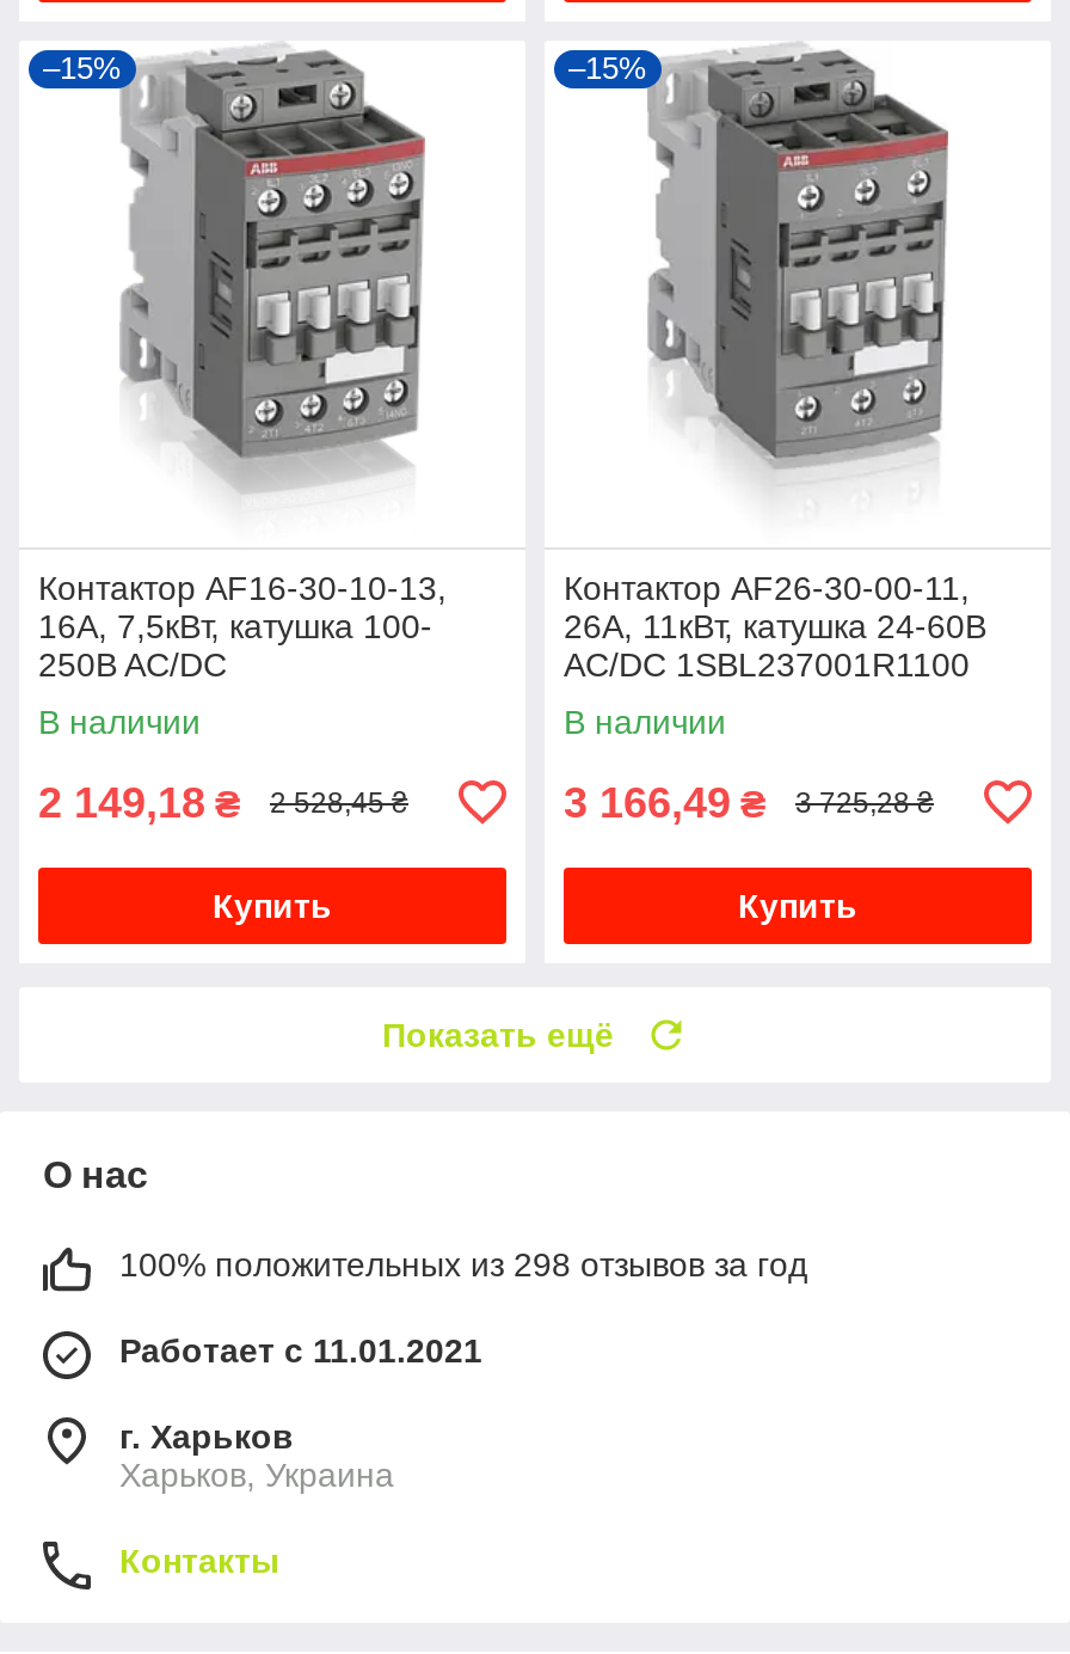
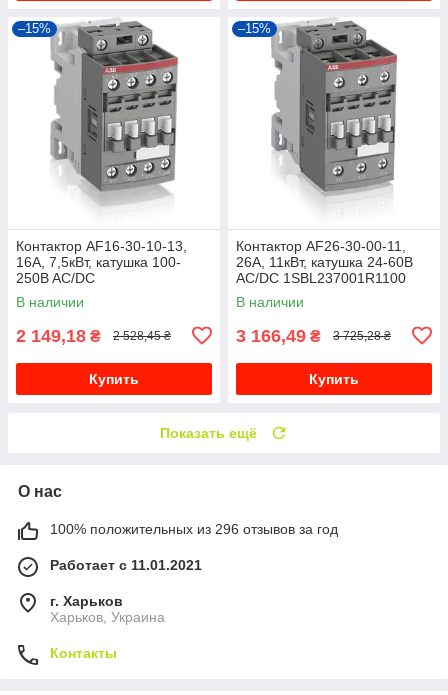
[119,1245,807,1283] 100% положительных из 298 отзывов за год -> [50,521,338,537] 100% положительных из 296 отзывов за год

